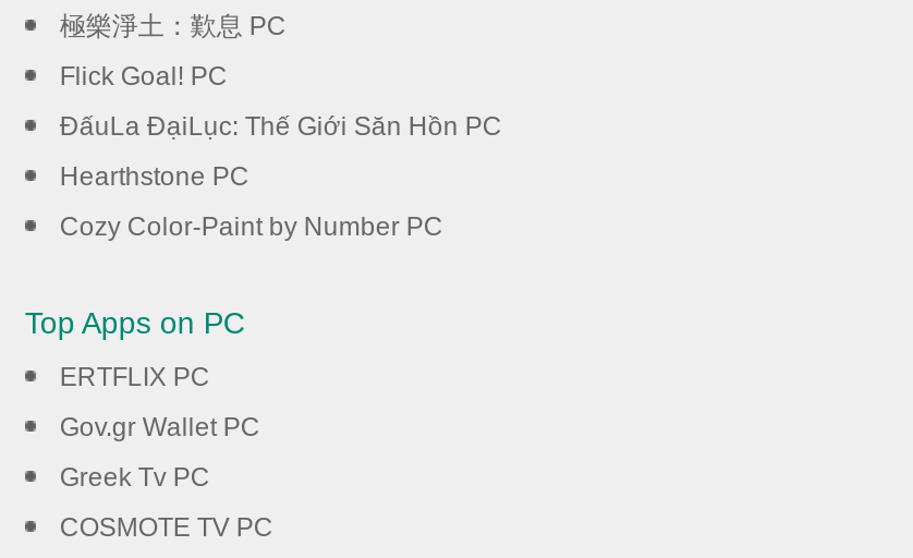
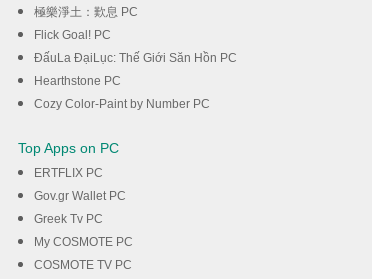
none -> [34,235,133,249] My COSMOTE PC

